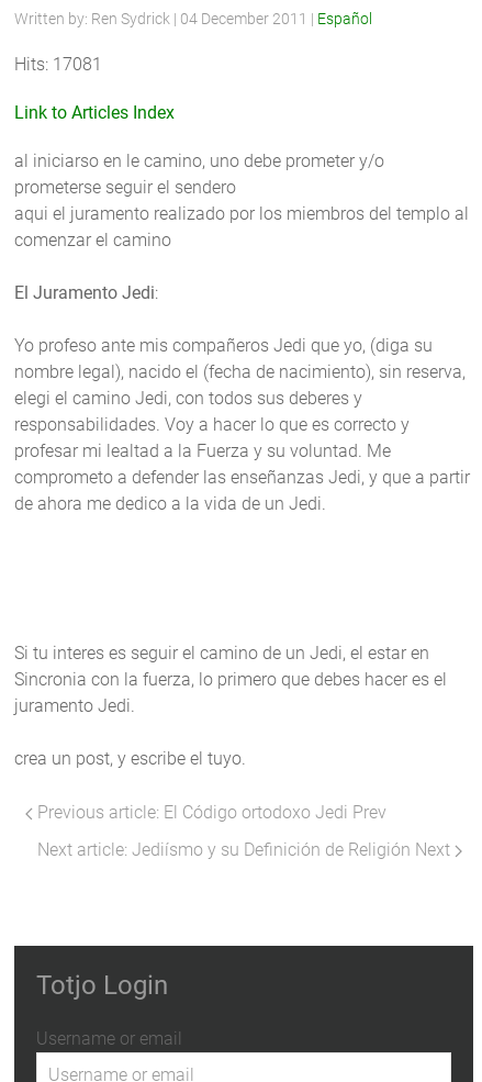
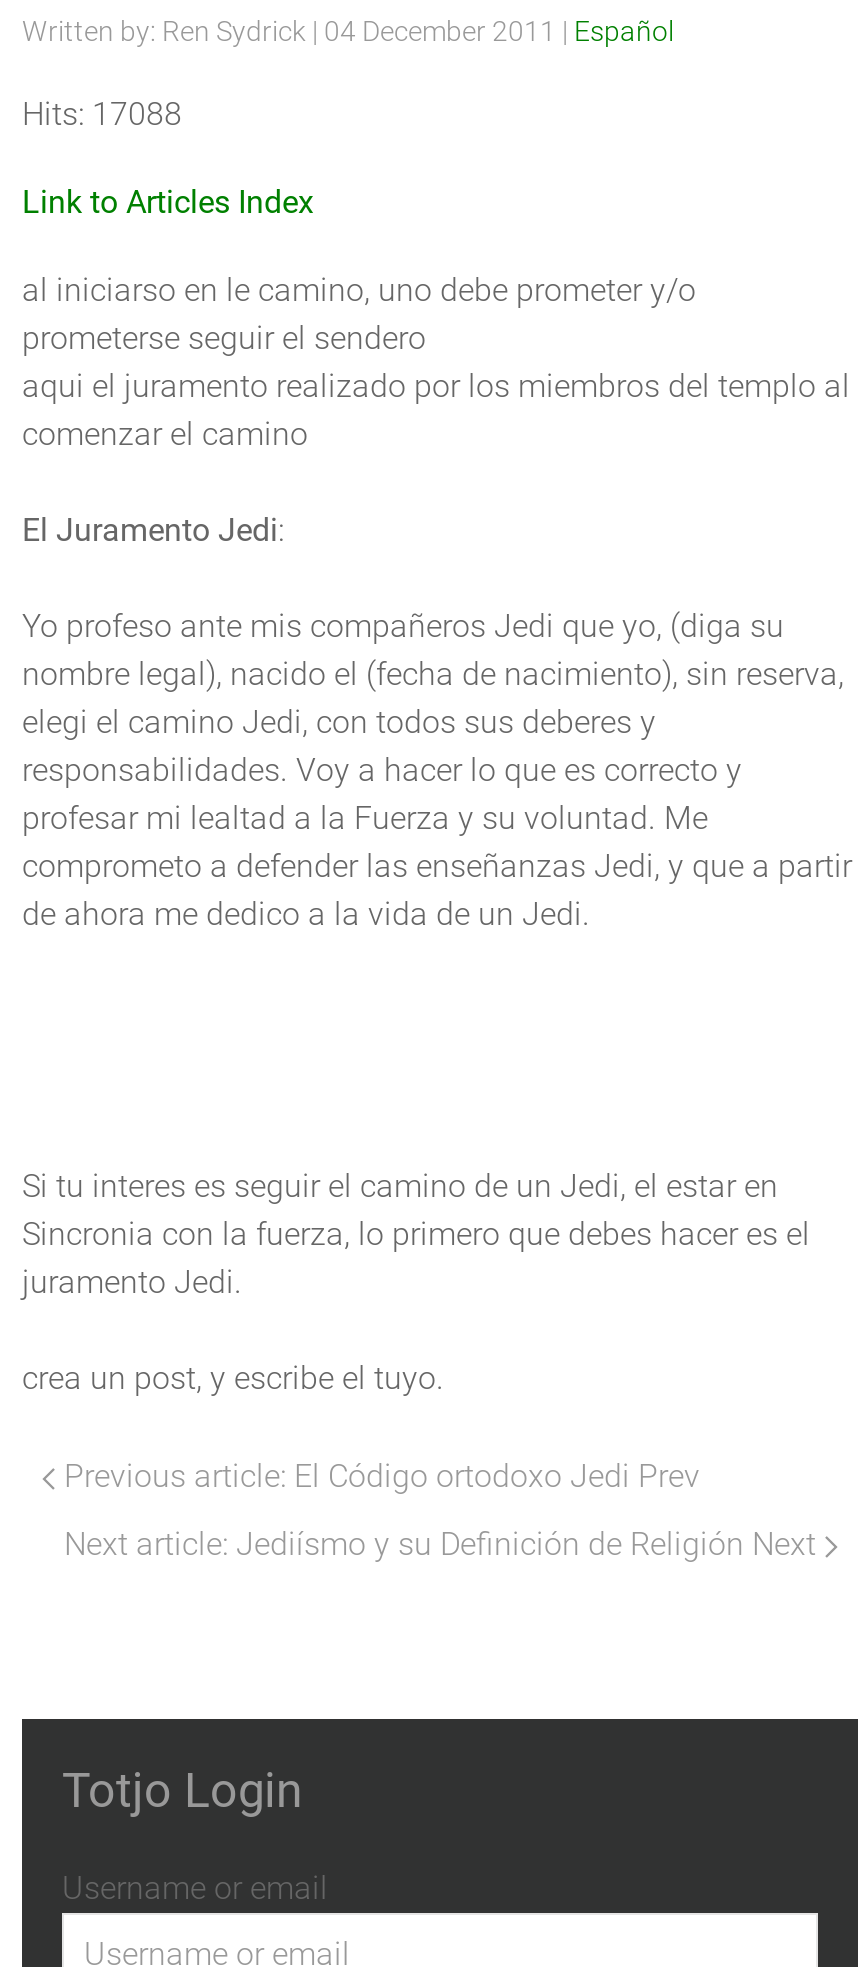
[14,54,102,75] Hits: 17081 -> [22,95,182,133] Hits: 17088

